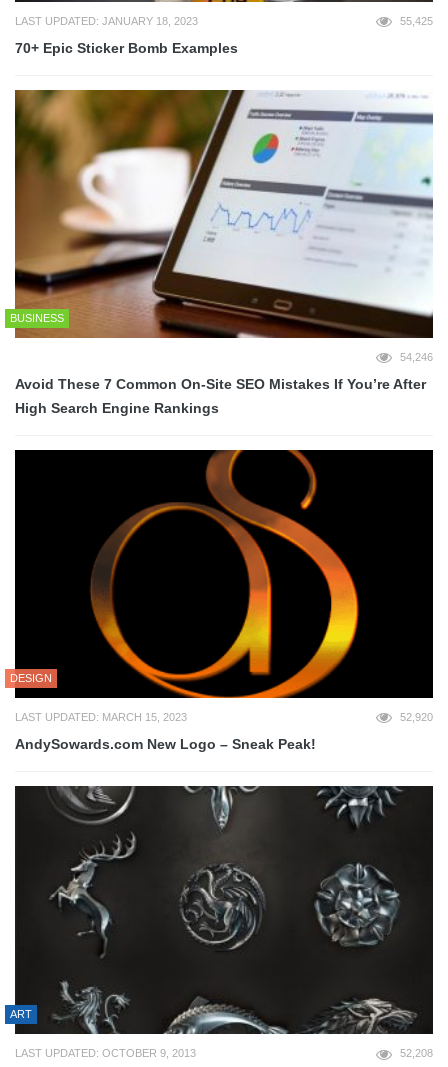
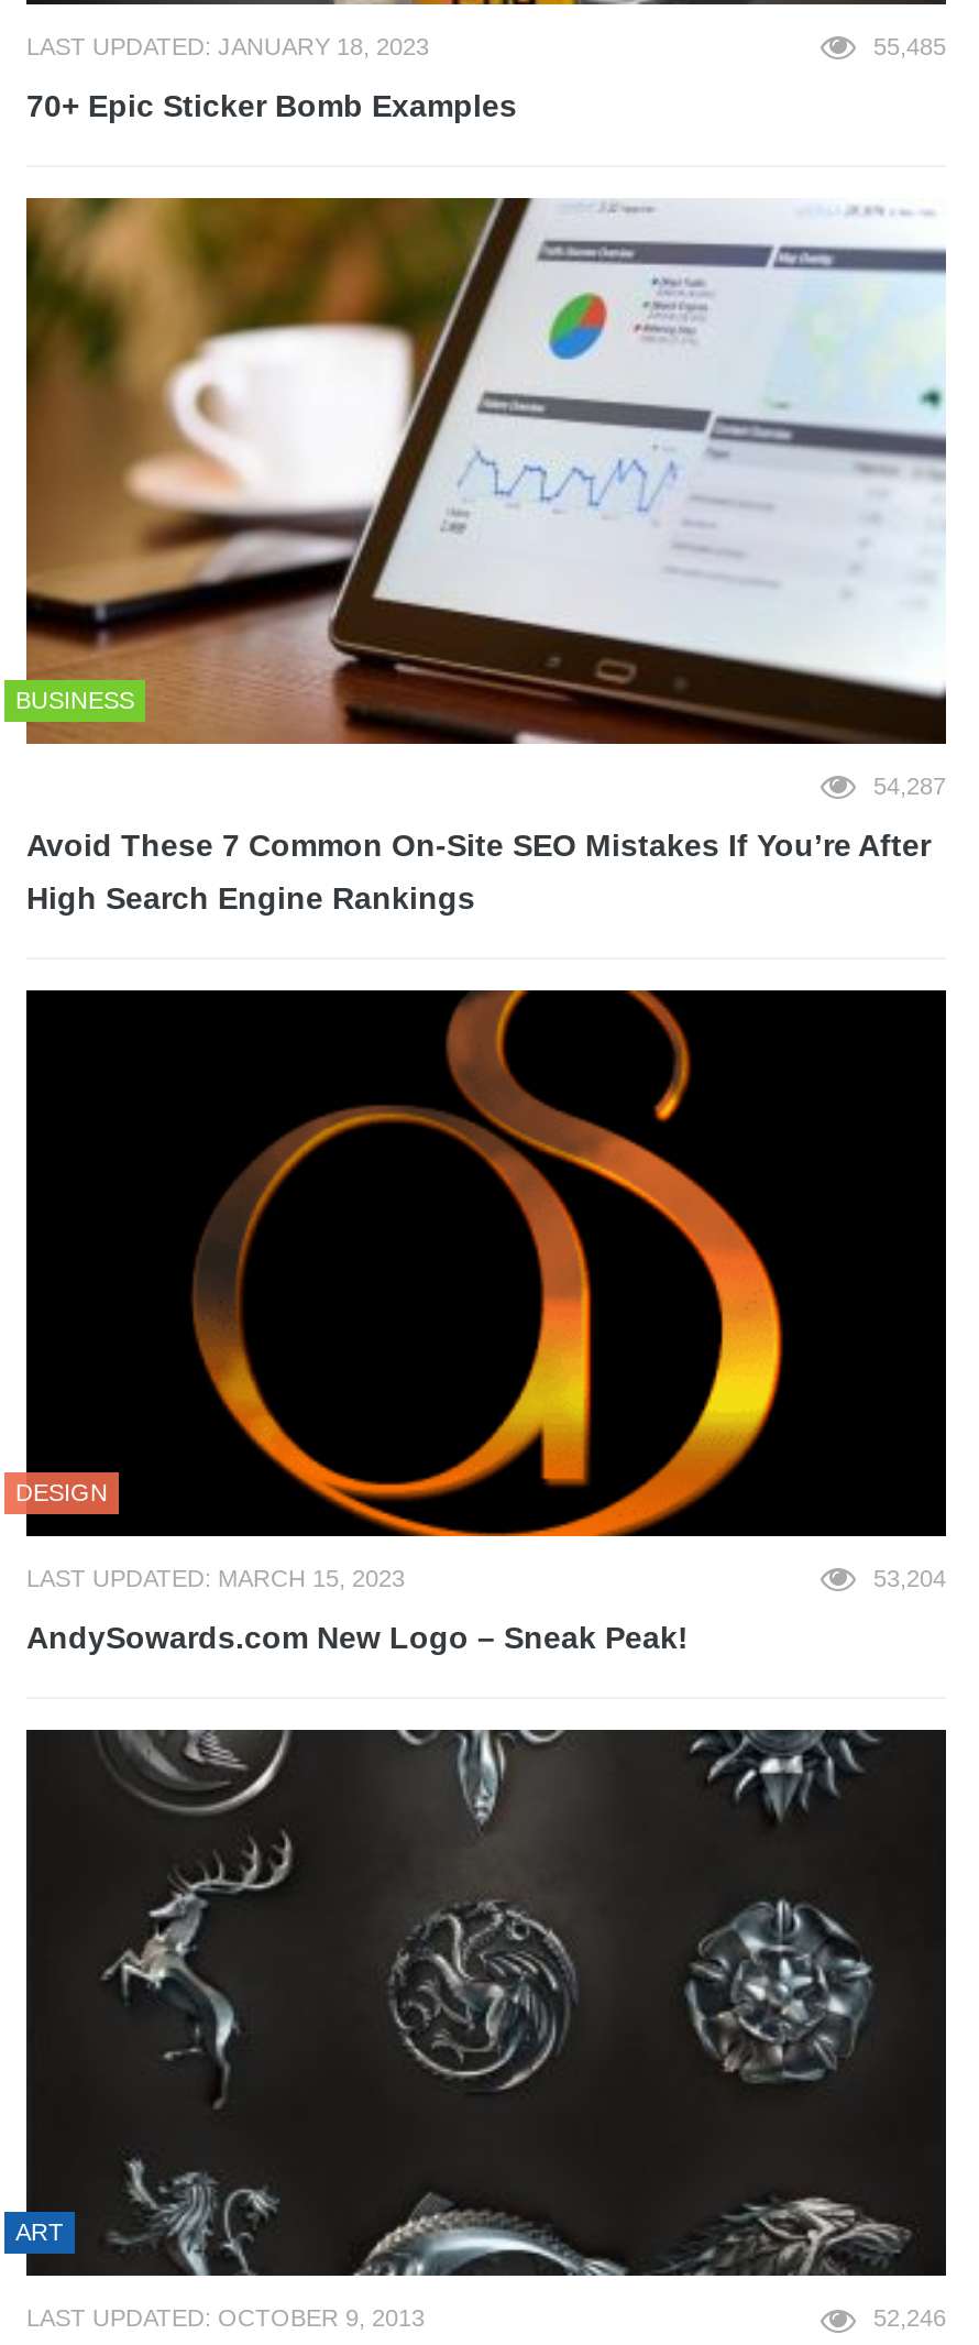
[397,15,433,27] 55,425 -> [867,33,946,59] 55,485
[397,351,433,363] 54,246 -> [867,773,946,799] 54,287
[397,711,433,723] 52,920 -> [867,1565,946,1592] 53,204
[397,1047,433,1059] 52,208 -> [867,2305,946,2332] 52,246

